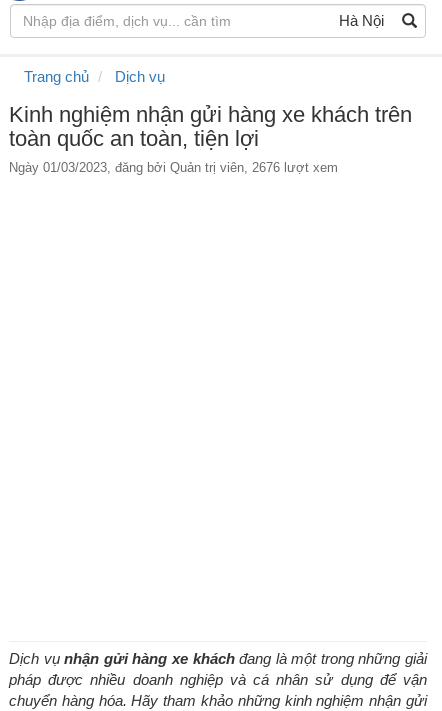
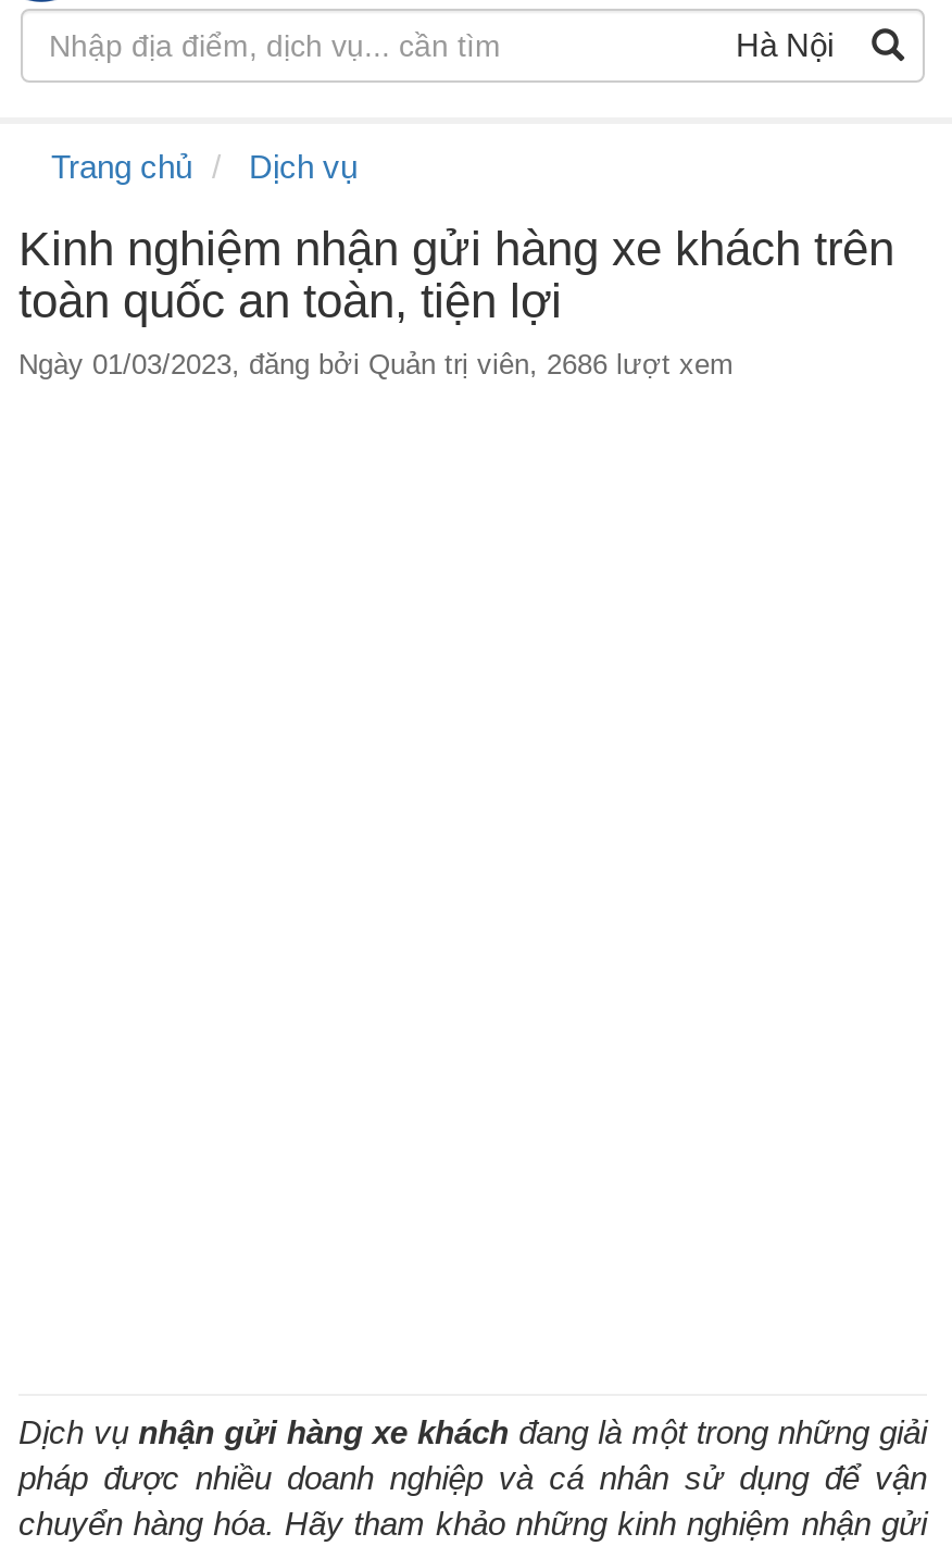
[9,160,338,175] Ngày 01/03/2023, đăng bởi Quản trị viên, 2676 lượt xem -> [18,348,734,381] Ngày 01/03/2023, đăng bởi Quản trị viên, 2686 lượt xem

